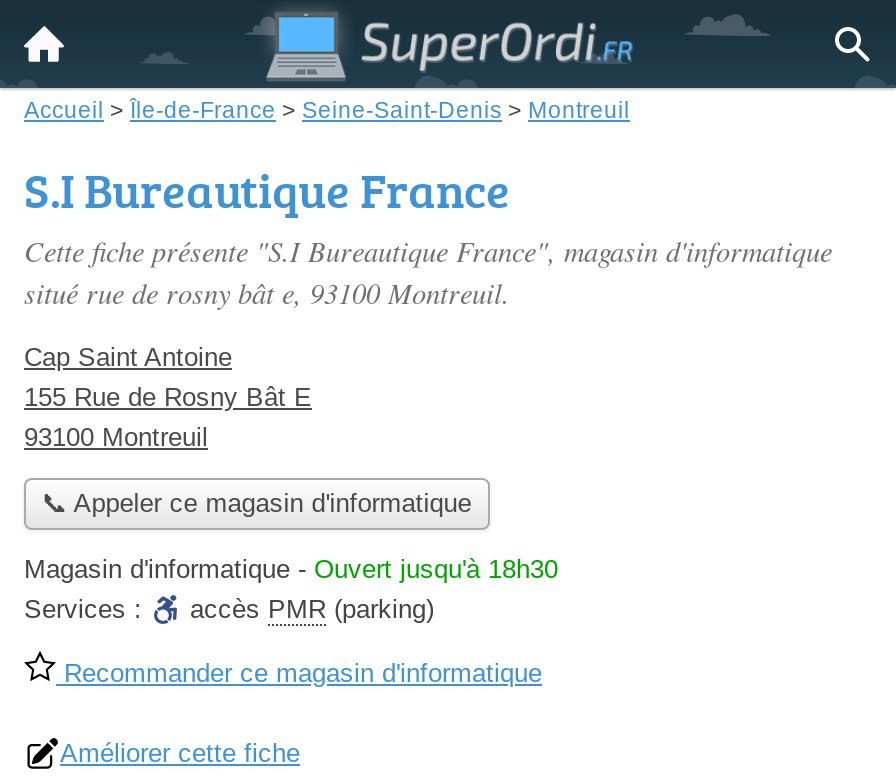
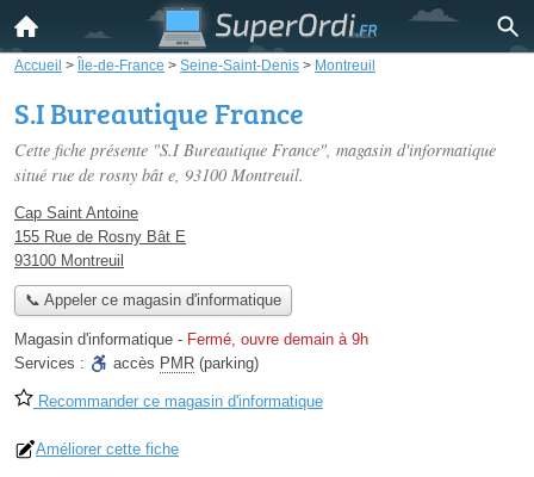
[24,555,558,585] Magasin d'informatique - Ouvert jusqu'à 18h30 -> [14,331,368,349] Magasin d'informatique - Fermé, ouvre demain à 9h

